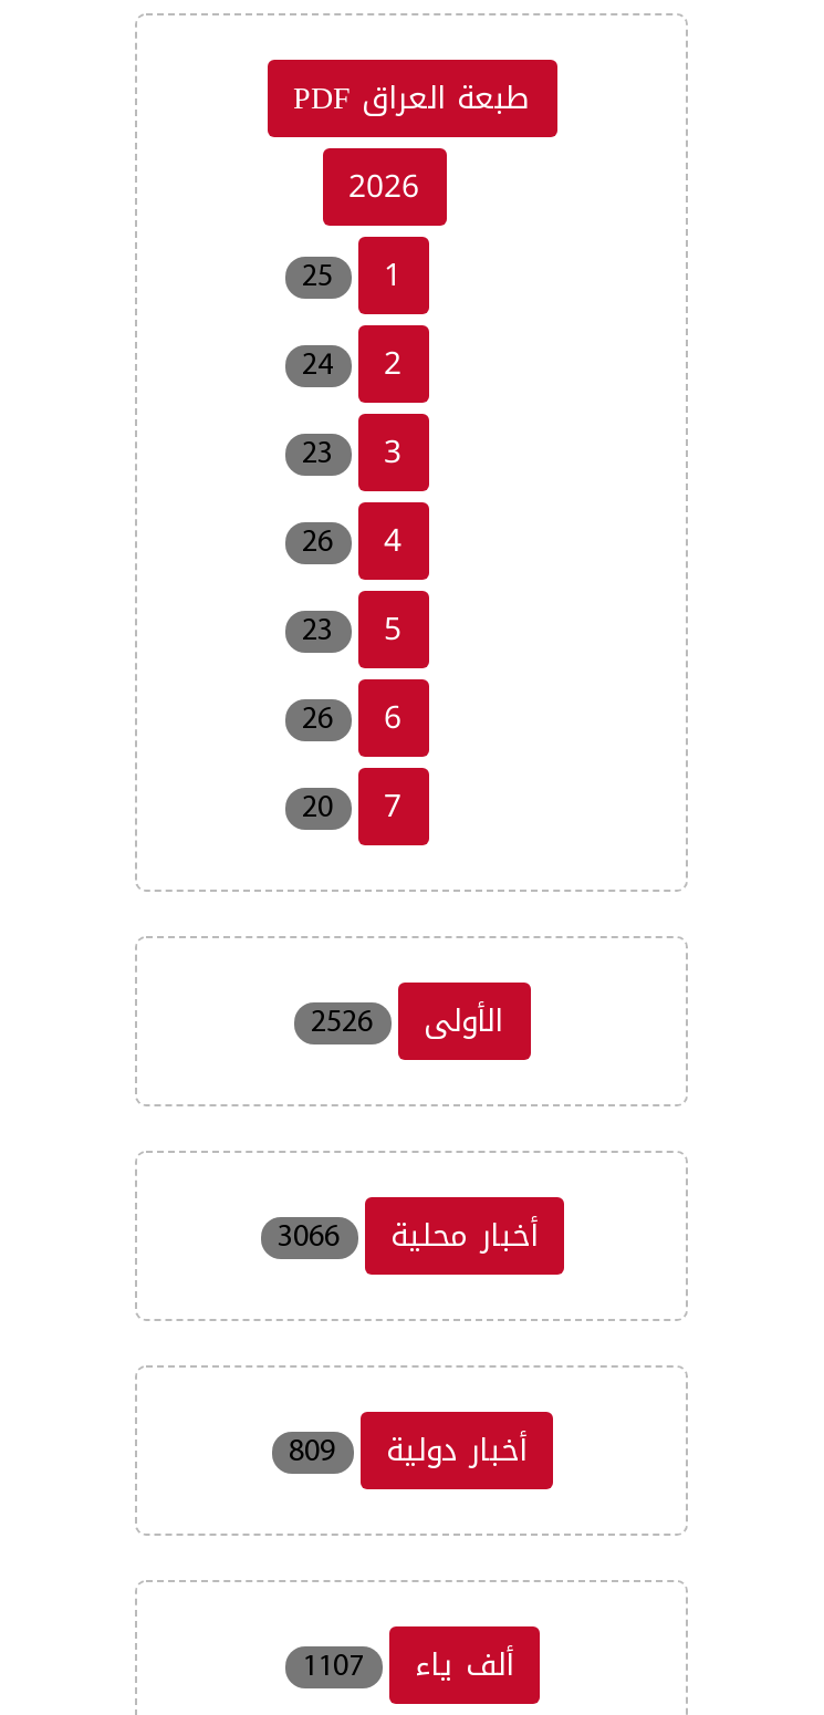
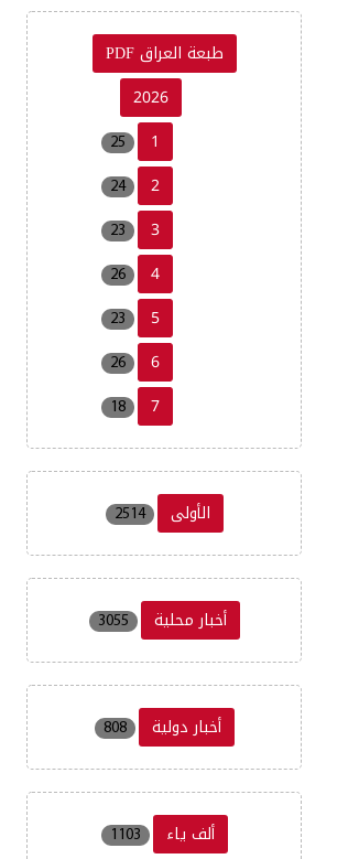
[302,777,401,836] 20 7 -> [110,391,159,421] 18 7
[311,991,503,1051] الأولى 2526 -> [114,498,210,528] الأولى 2514
[278,1206,536,1266] أخبار محلية 3066 -> [97,605,226,635] أخبار محلية 3055
[289,1421,525,1480] أخبار دولية 809 -> [103,712,221,742] أخبار دولية 808
[302,1635,512,1695] ألف ياء 1107 -> [110,819,214,849] ألف ياء 1103

